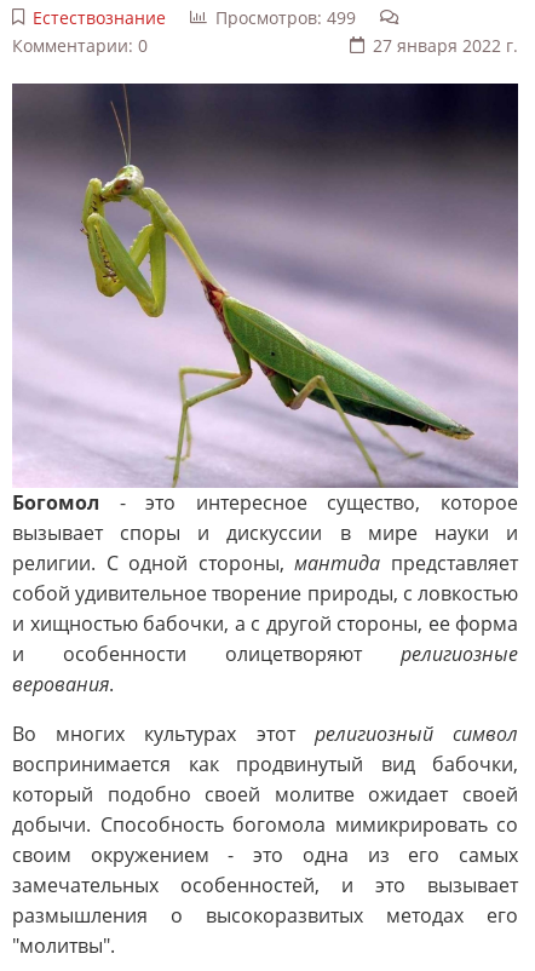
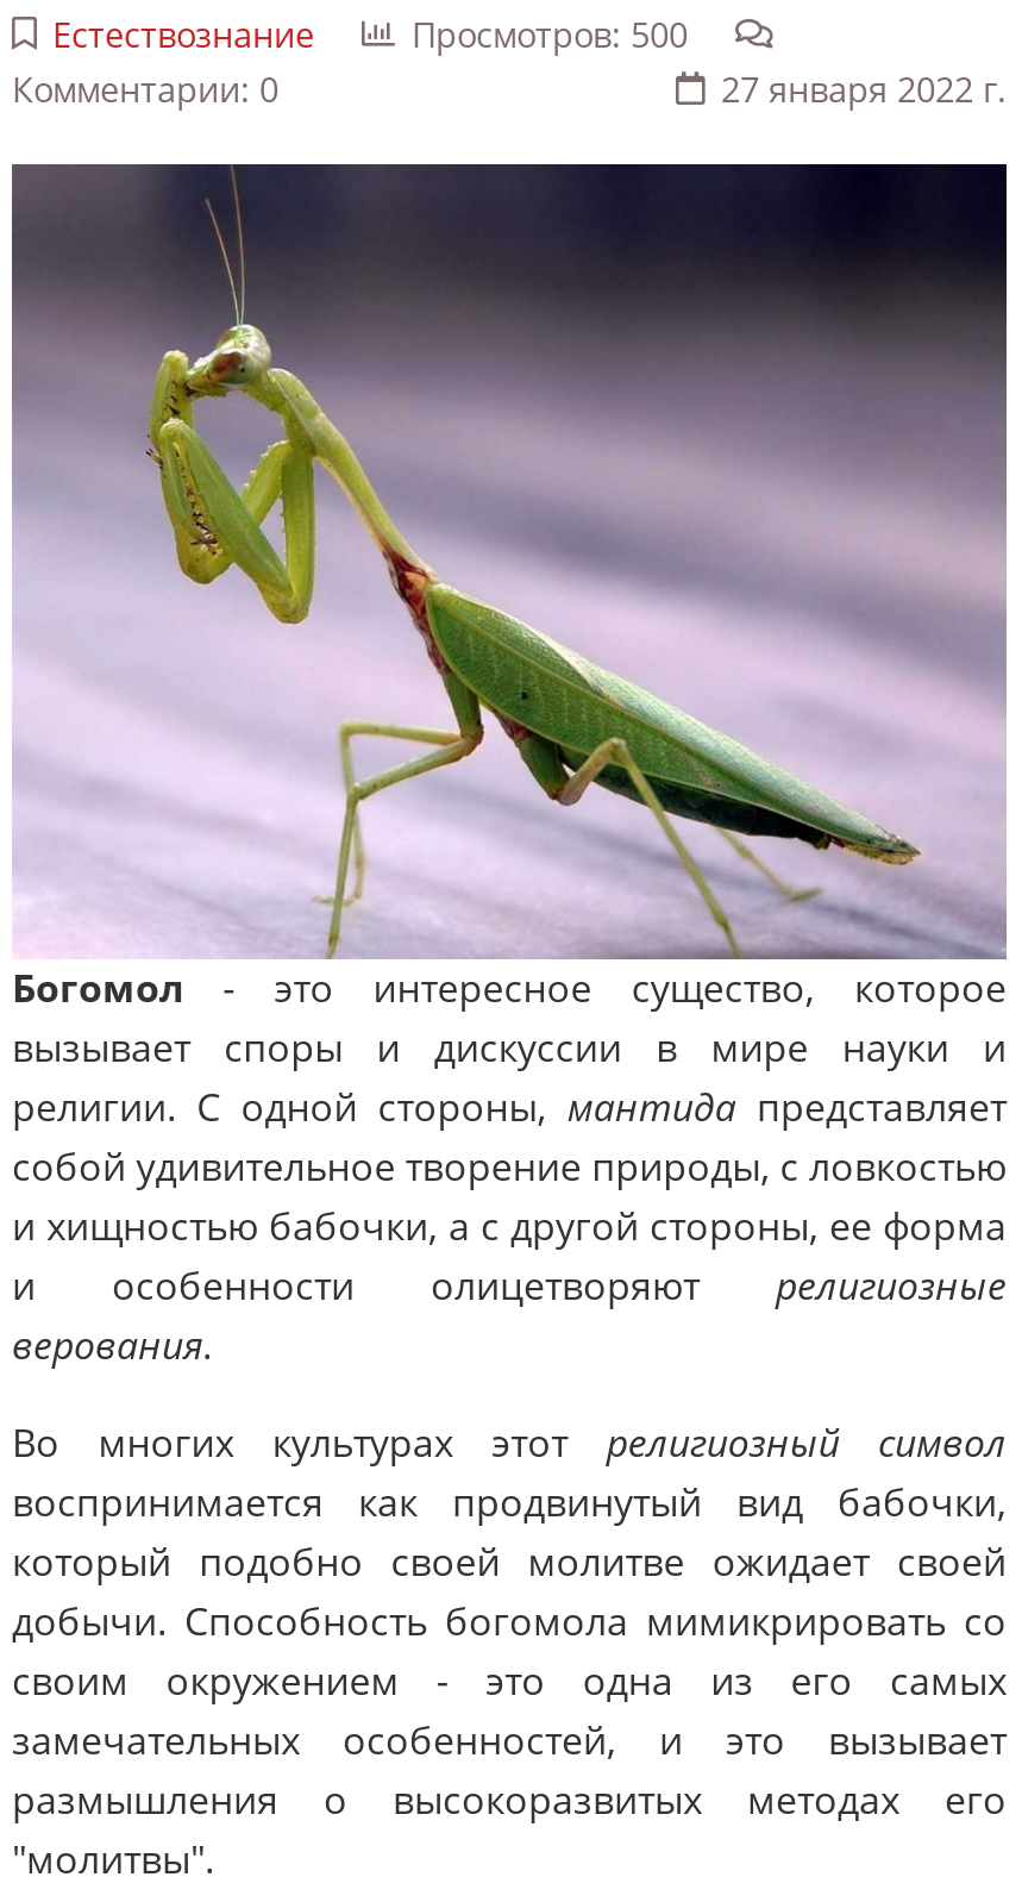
[215,6,356,29] Просмотров: 499 -> [411,12,687,57] Просмотров: 500

